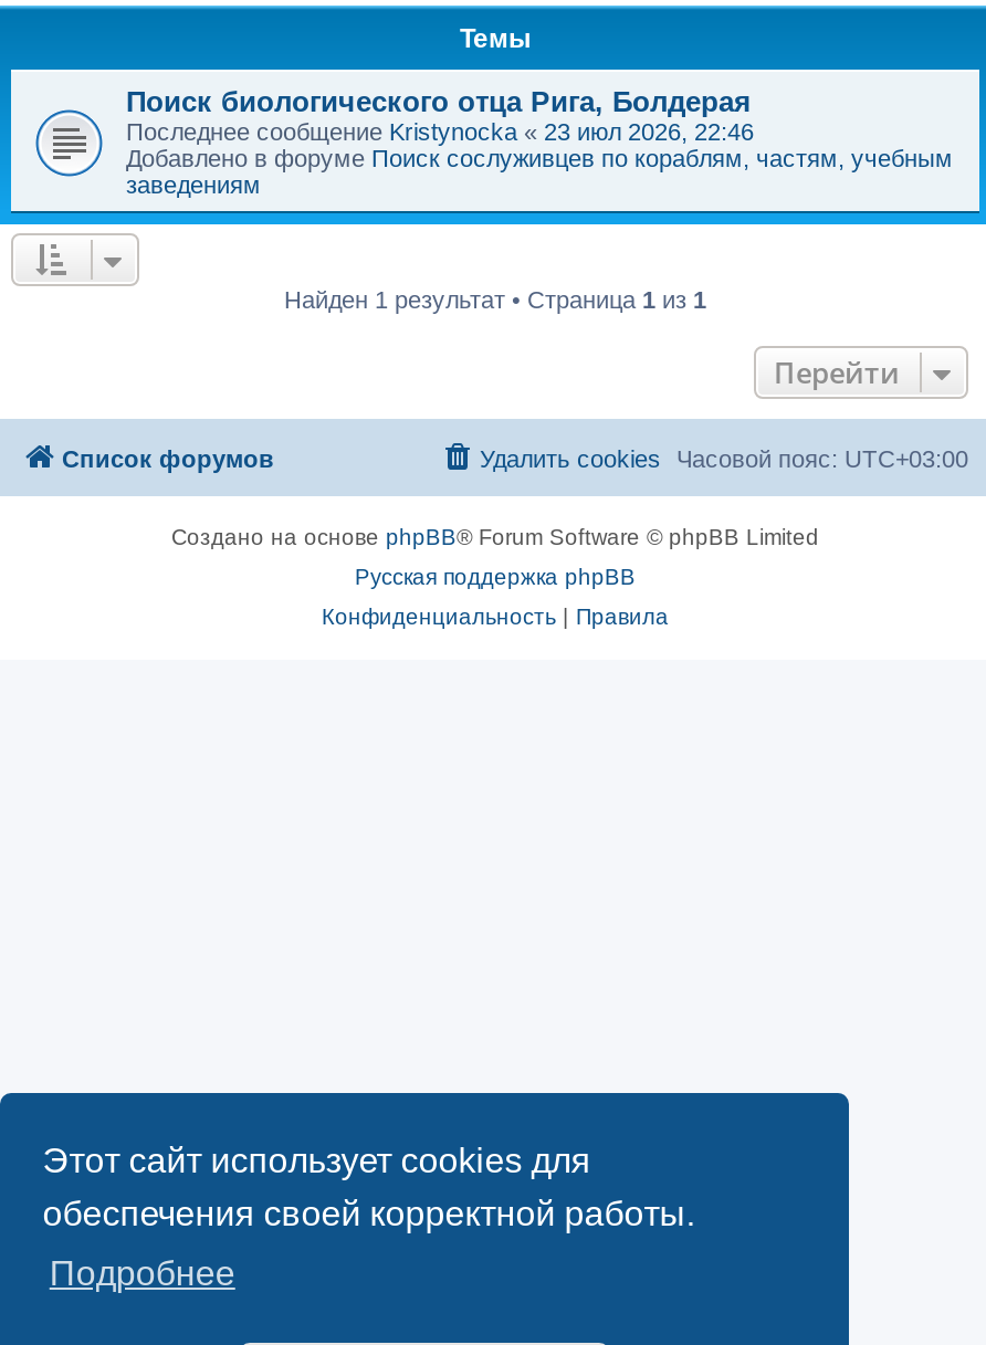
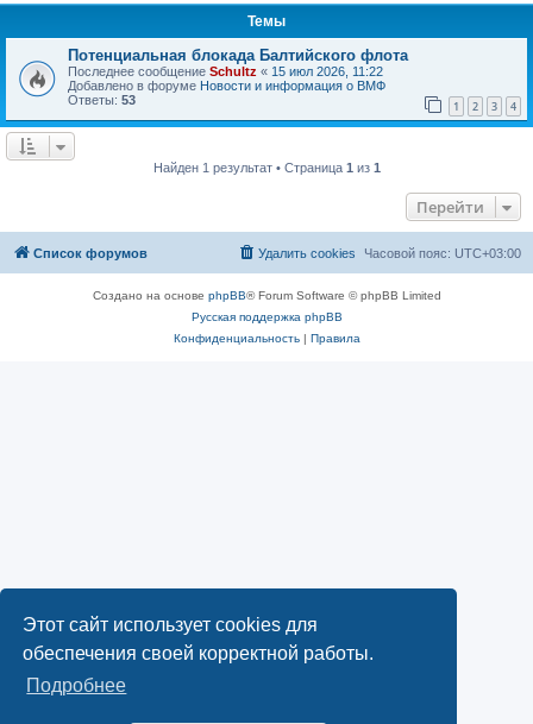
[126,84,953,197] Поиск биологического отца Рига, Болдерая | Последнее сообщение Kristynocka «23 июл 2026, 22:46 | Добавлено в форуме Поиск сослуживцев по кораблям, частям, учебным | заведениям -> [68,46,516,114] Потенциальная блокада Балтийского флота | Последнее сообщение Schultz «15 июл 2026, 11:22 | Добавлено в форуме Новости и информация о ВМФ | Ответы: 53 | 1 | 2 | 3 | 4

